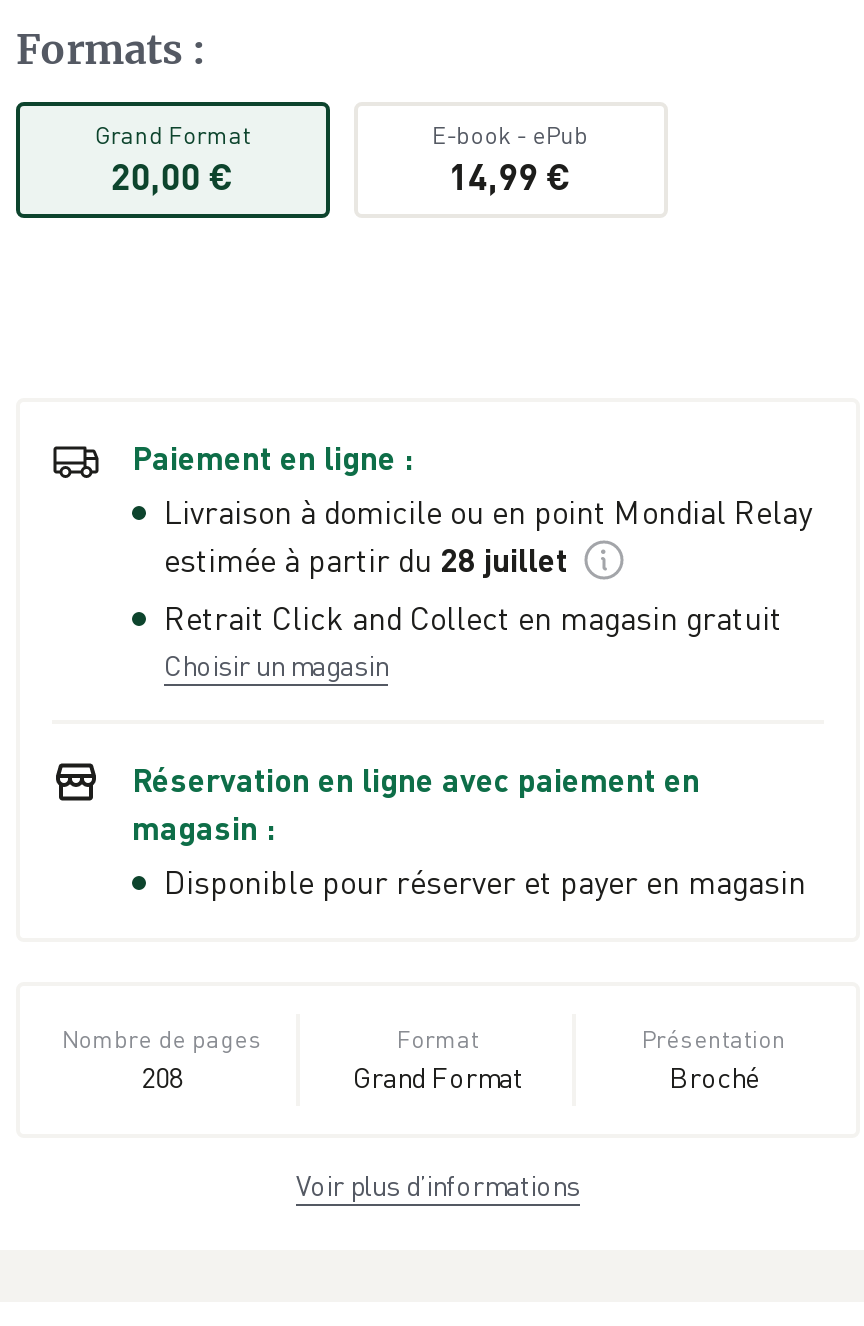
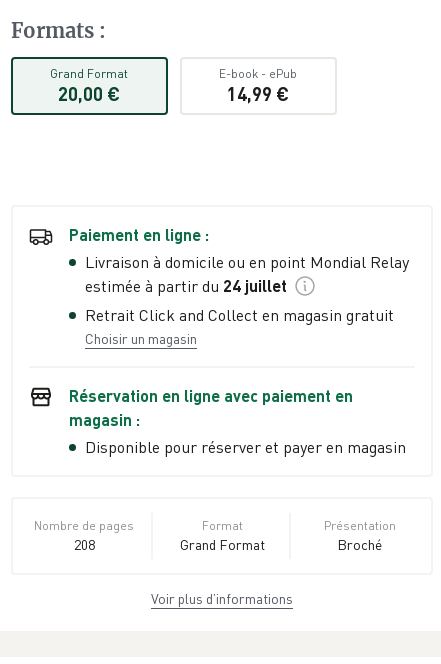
[164,541,568,581] estimée à partir du 28 juillet -> [85,276,287,296] estimée à partir du 24 juillet

